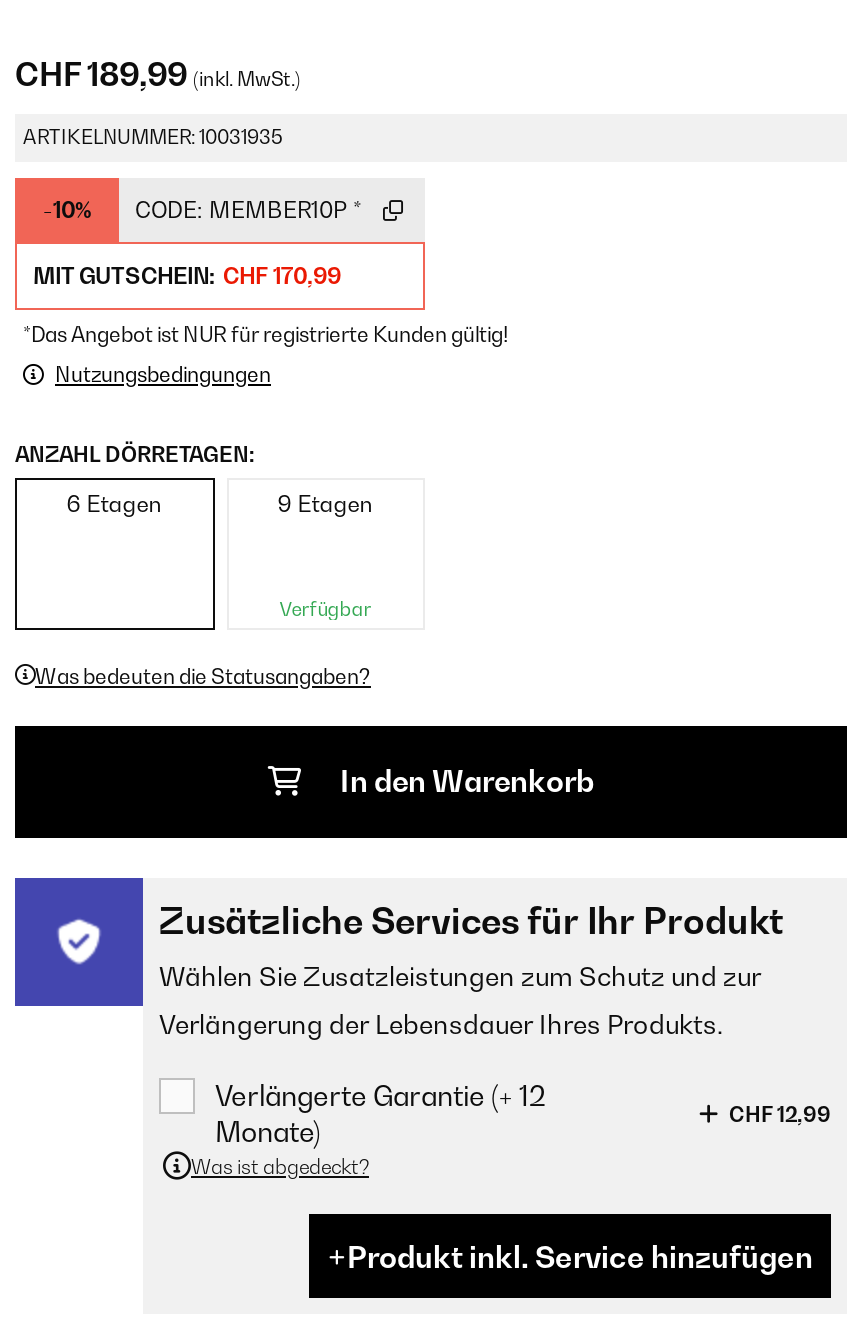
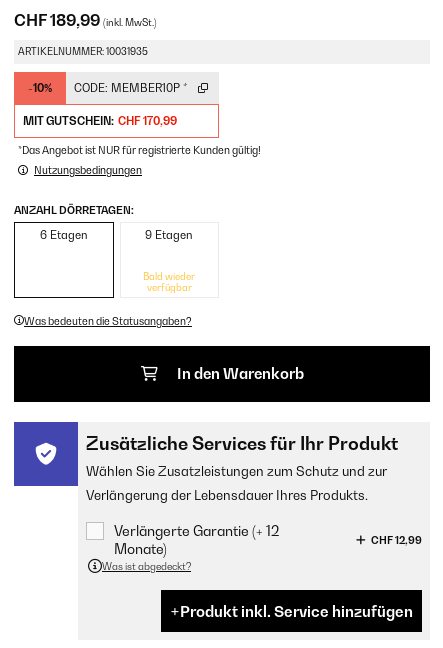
[279,599,371,621] Verfügbar -> [143,271,195,293] Bald wieder | verfügbar

